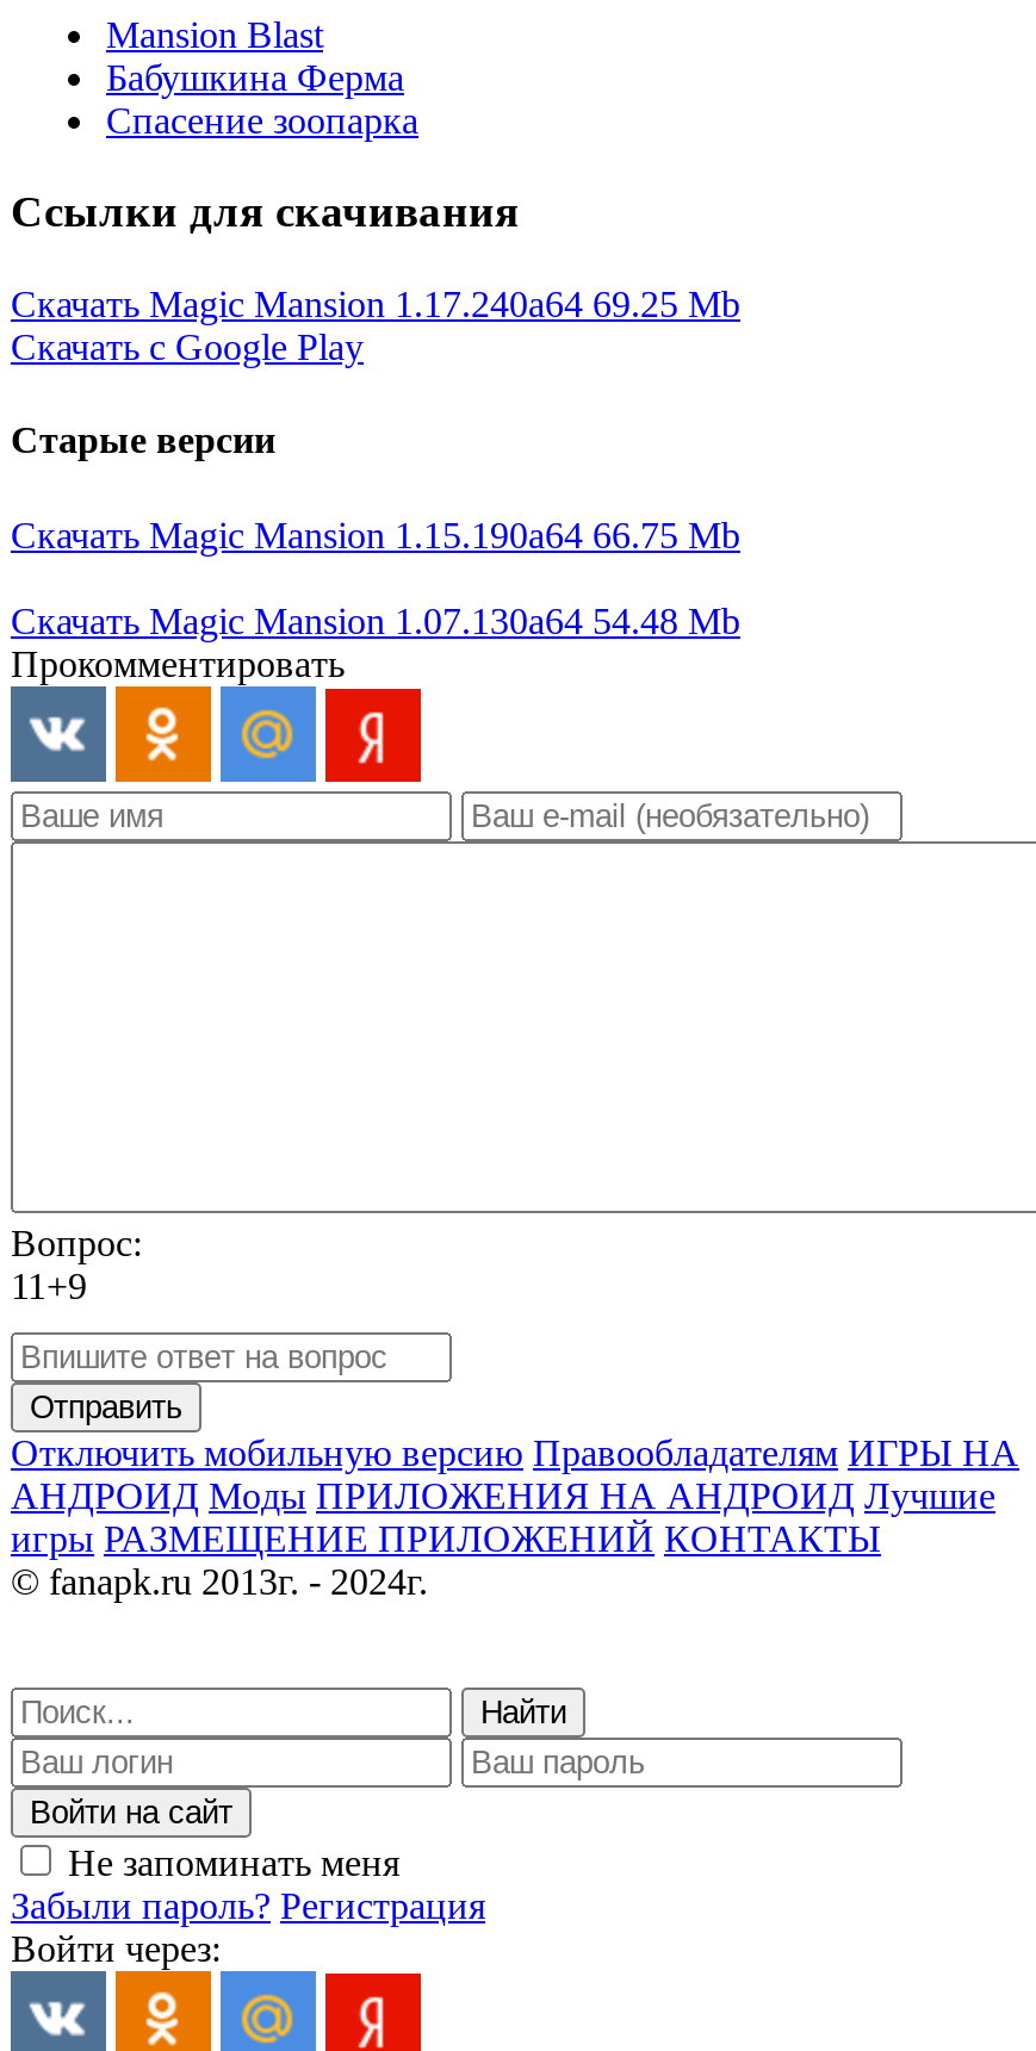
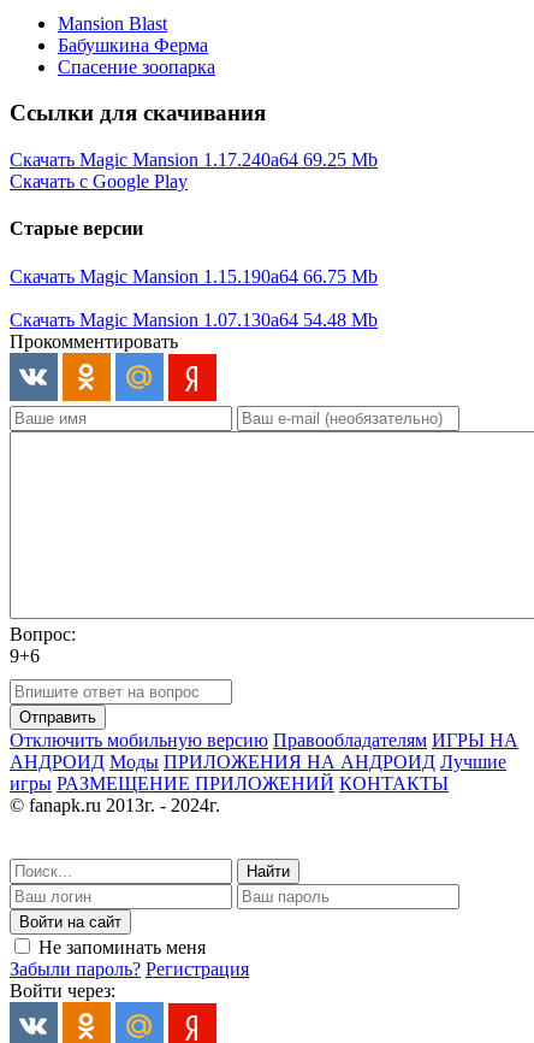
[11,1265,87,1305] 11+9 -> [10,645,40,666] 9+6

